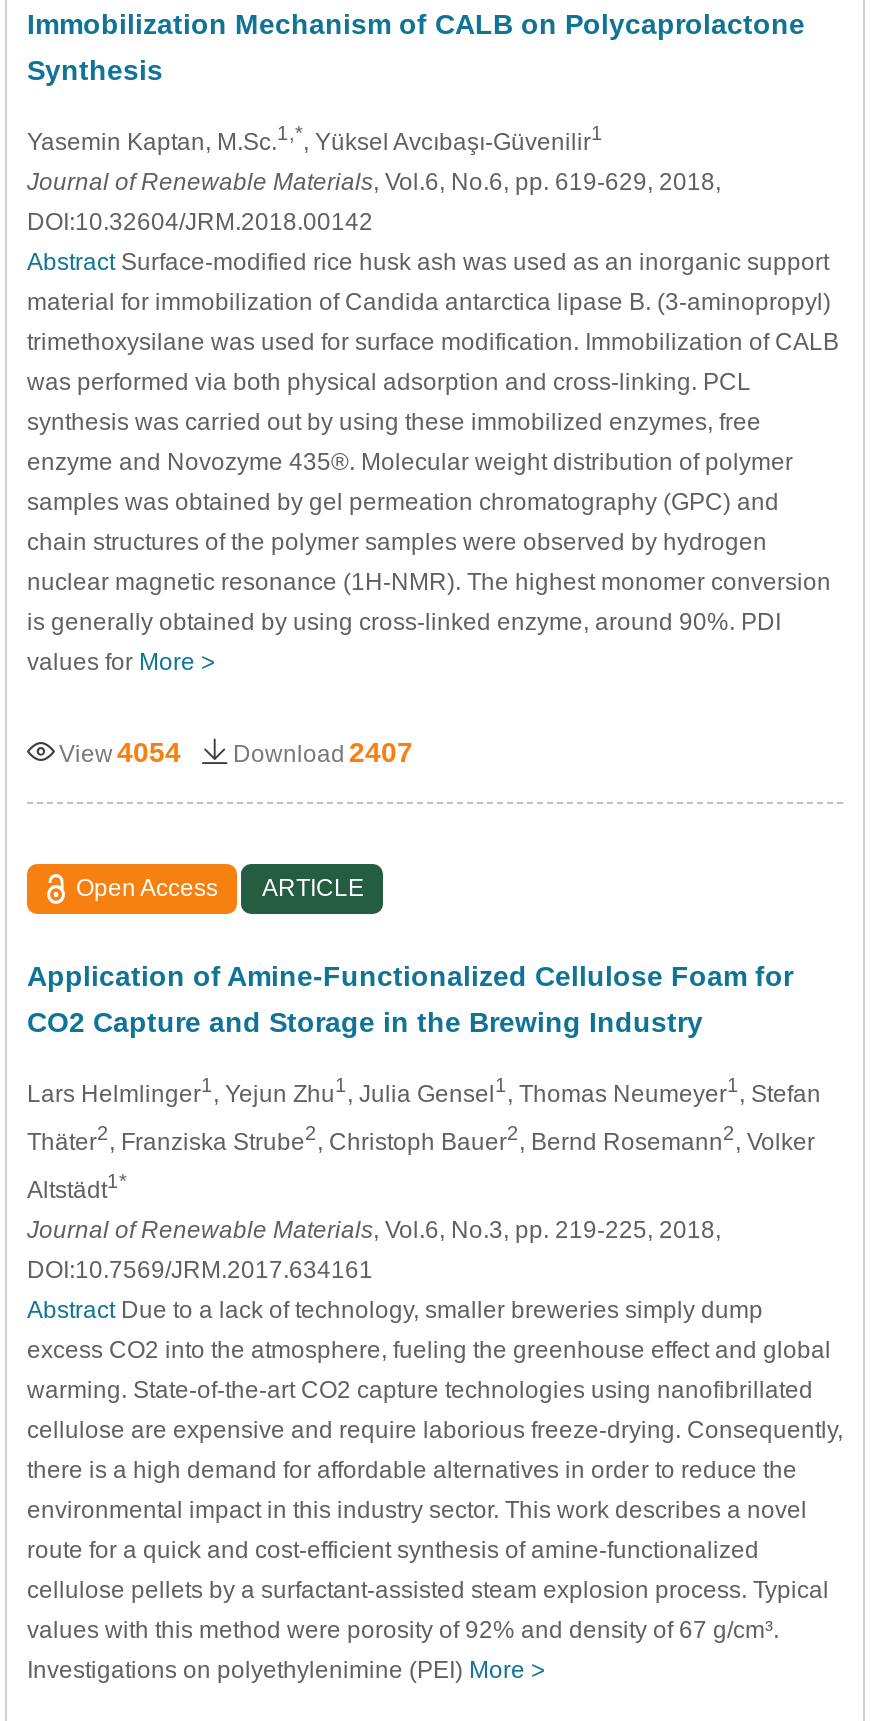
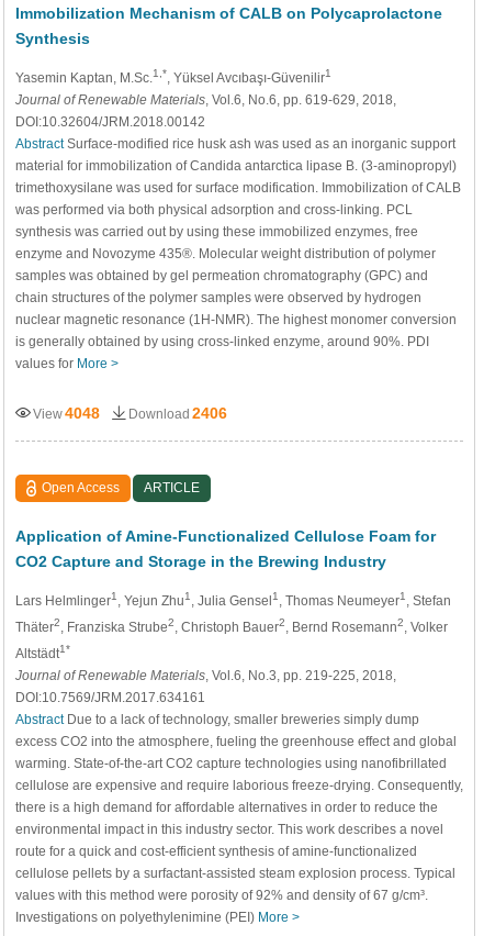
[59,735,181,767] View 4054 -> [33,404,100,422] View 4048
[233,735,413,767] Download 2407 -> [128,404,227,422] Download 2406

